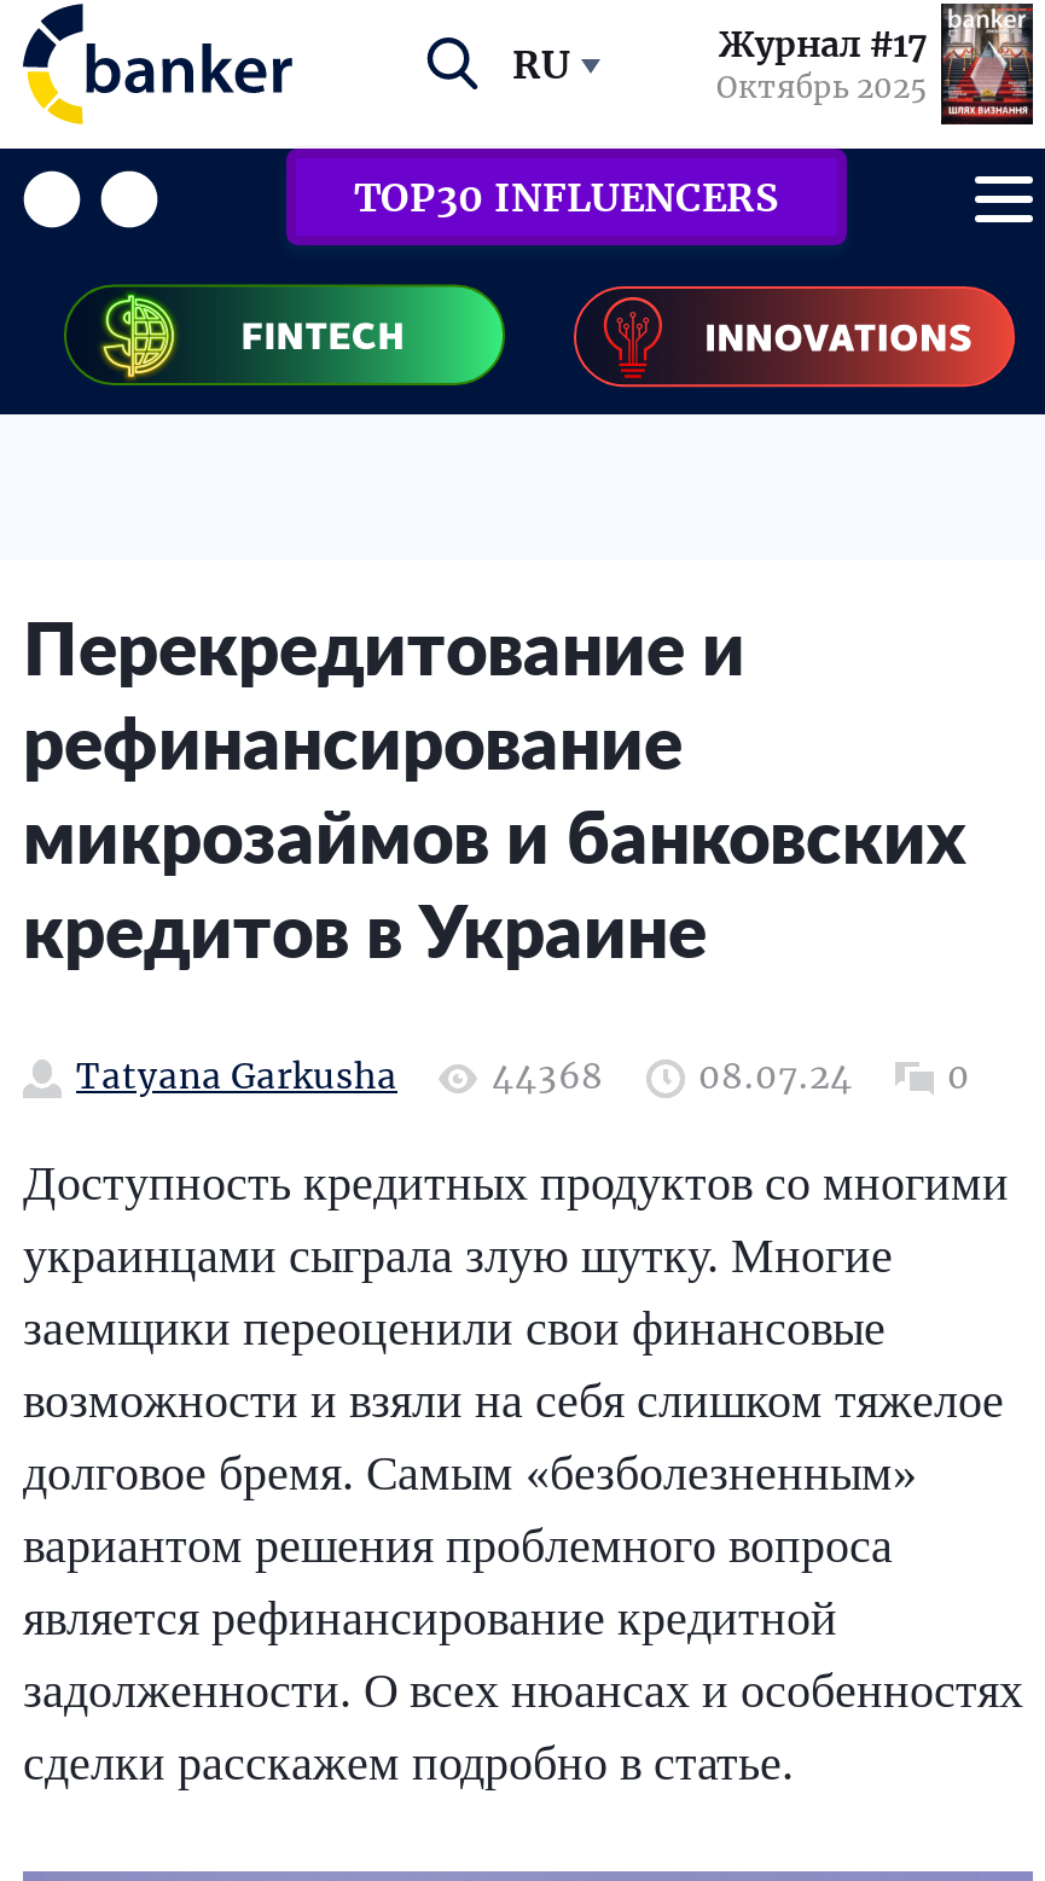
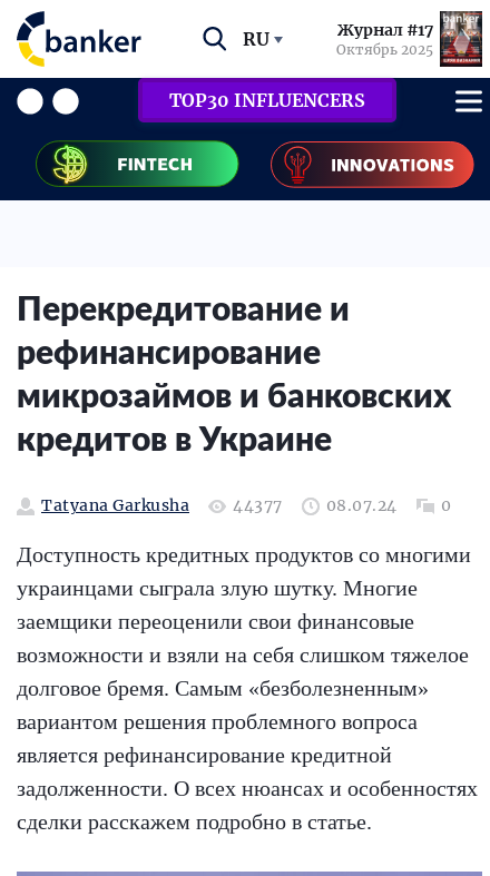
[492,1055,604,1098] 44368 -> [233,495,282,515] 44377

